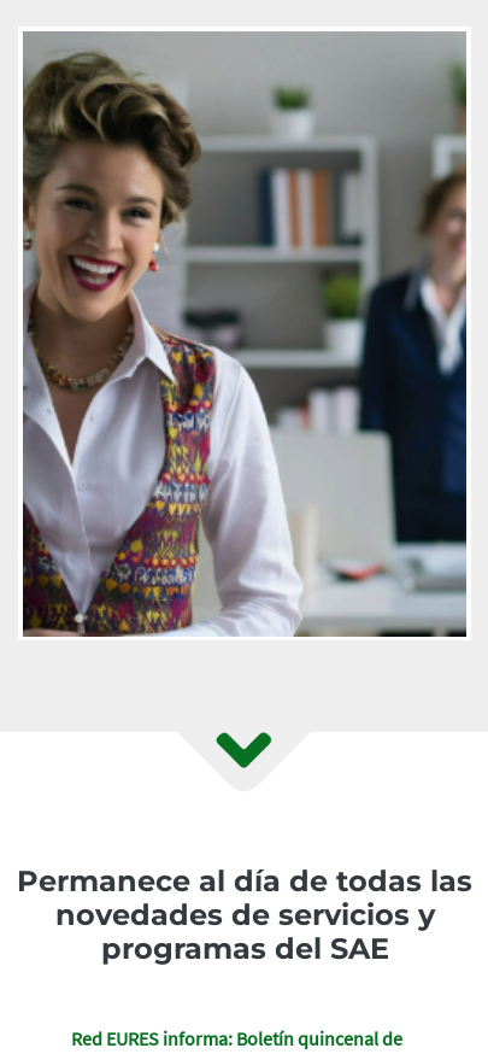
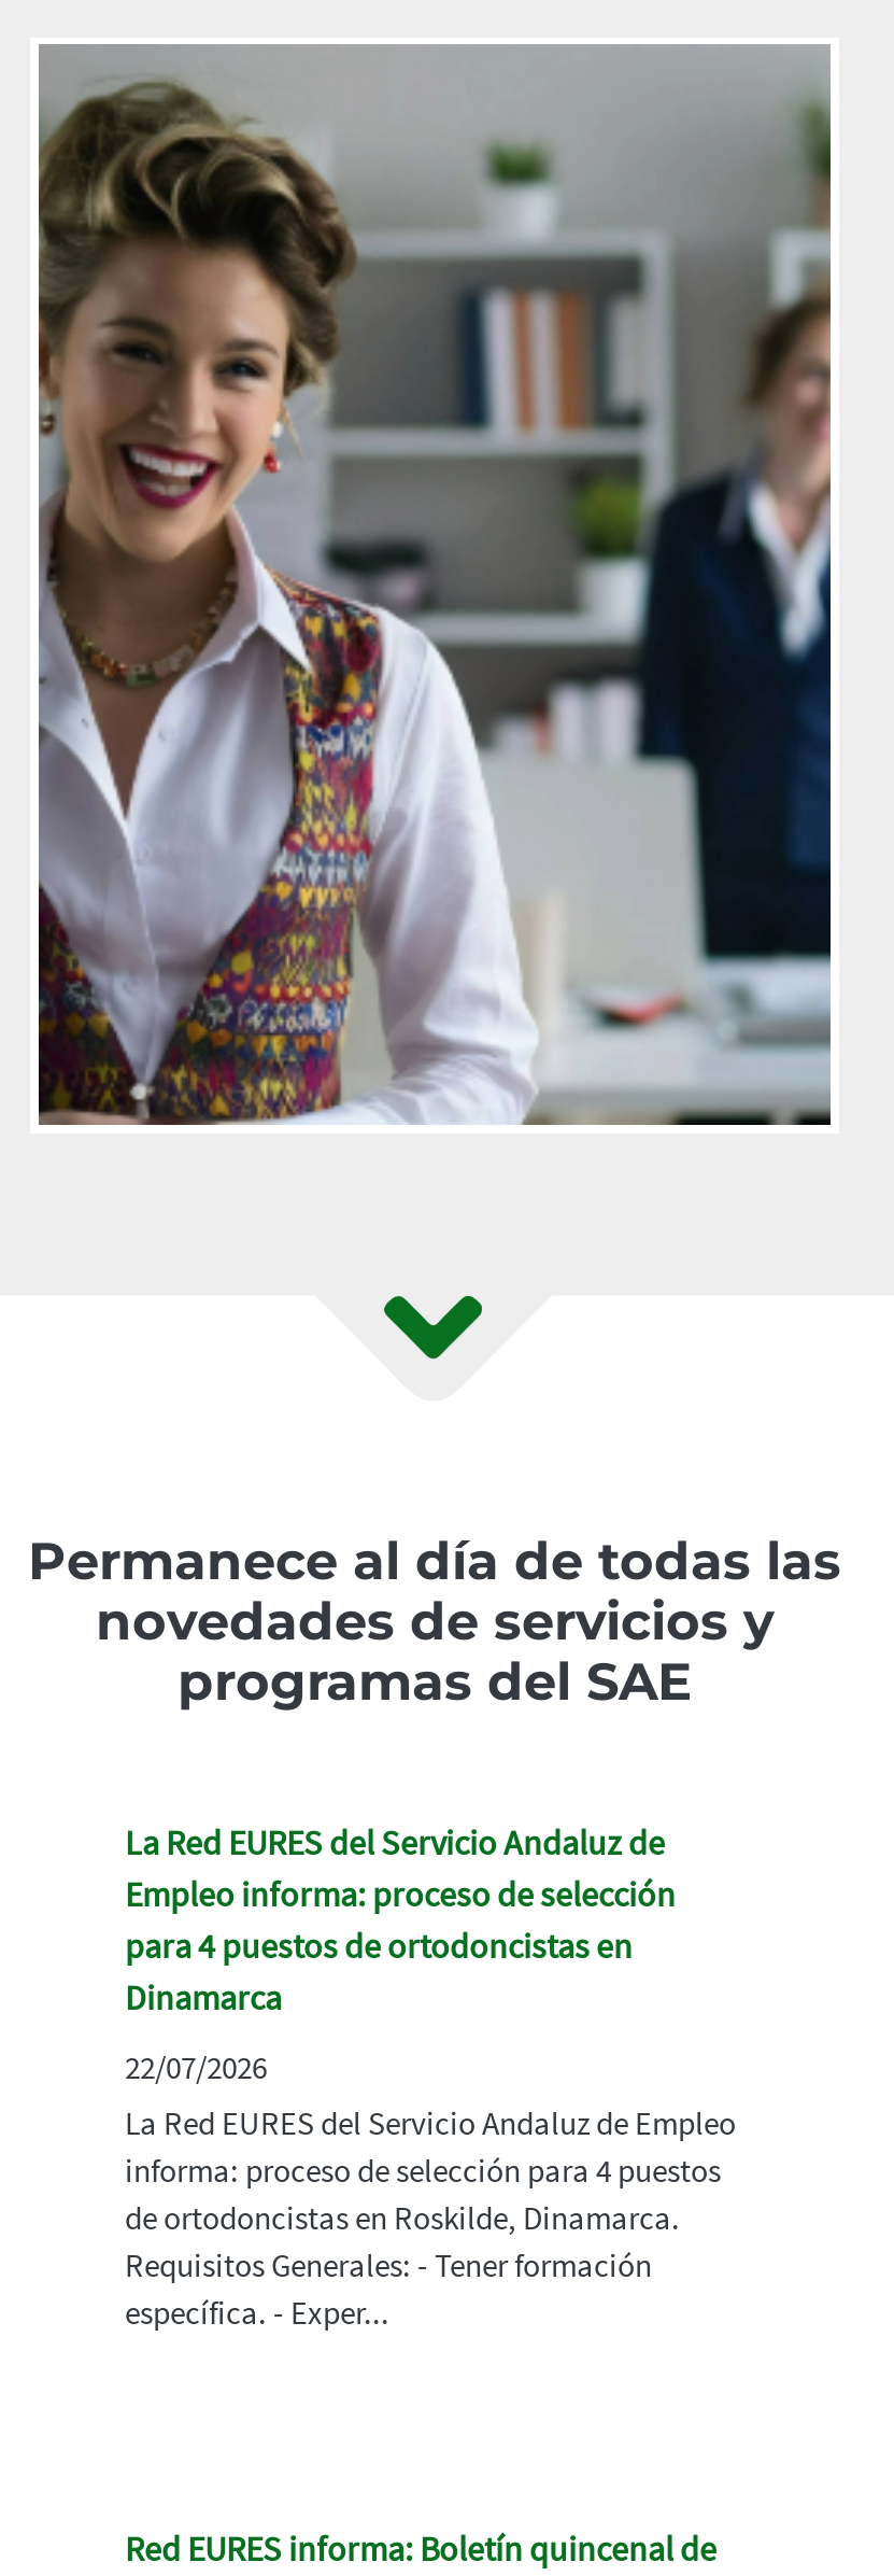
none -> [125,1820,736,2333] La Red EURES del Servicio Andaluz de | Empleo informa: proceso de selección | para 4 puestos de ortodoncistas en | Dinamarca | 22/07/2026 | La Red EURES del Servicio Andaluz de Empleo | informa: proceso de selección para 4 puestos | de ortodoncistas en Roskilde, Dinamarca. | Requisitos Generales: - Tener formación | específica. - Exper...

